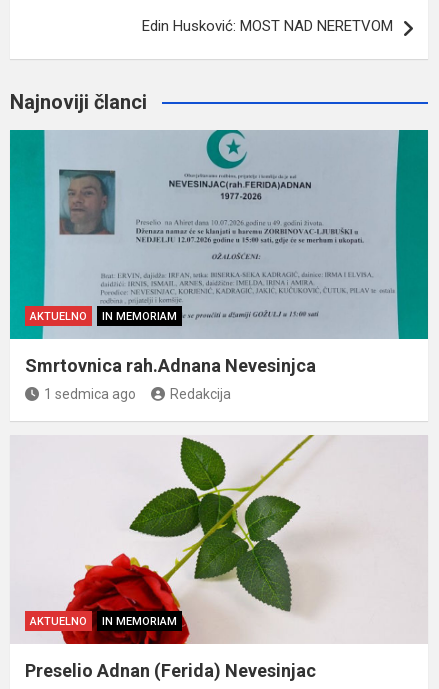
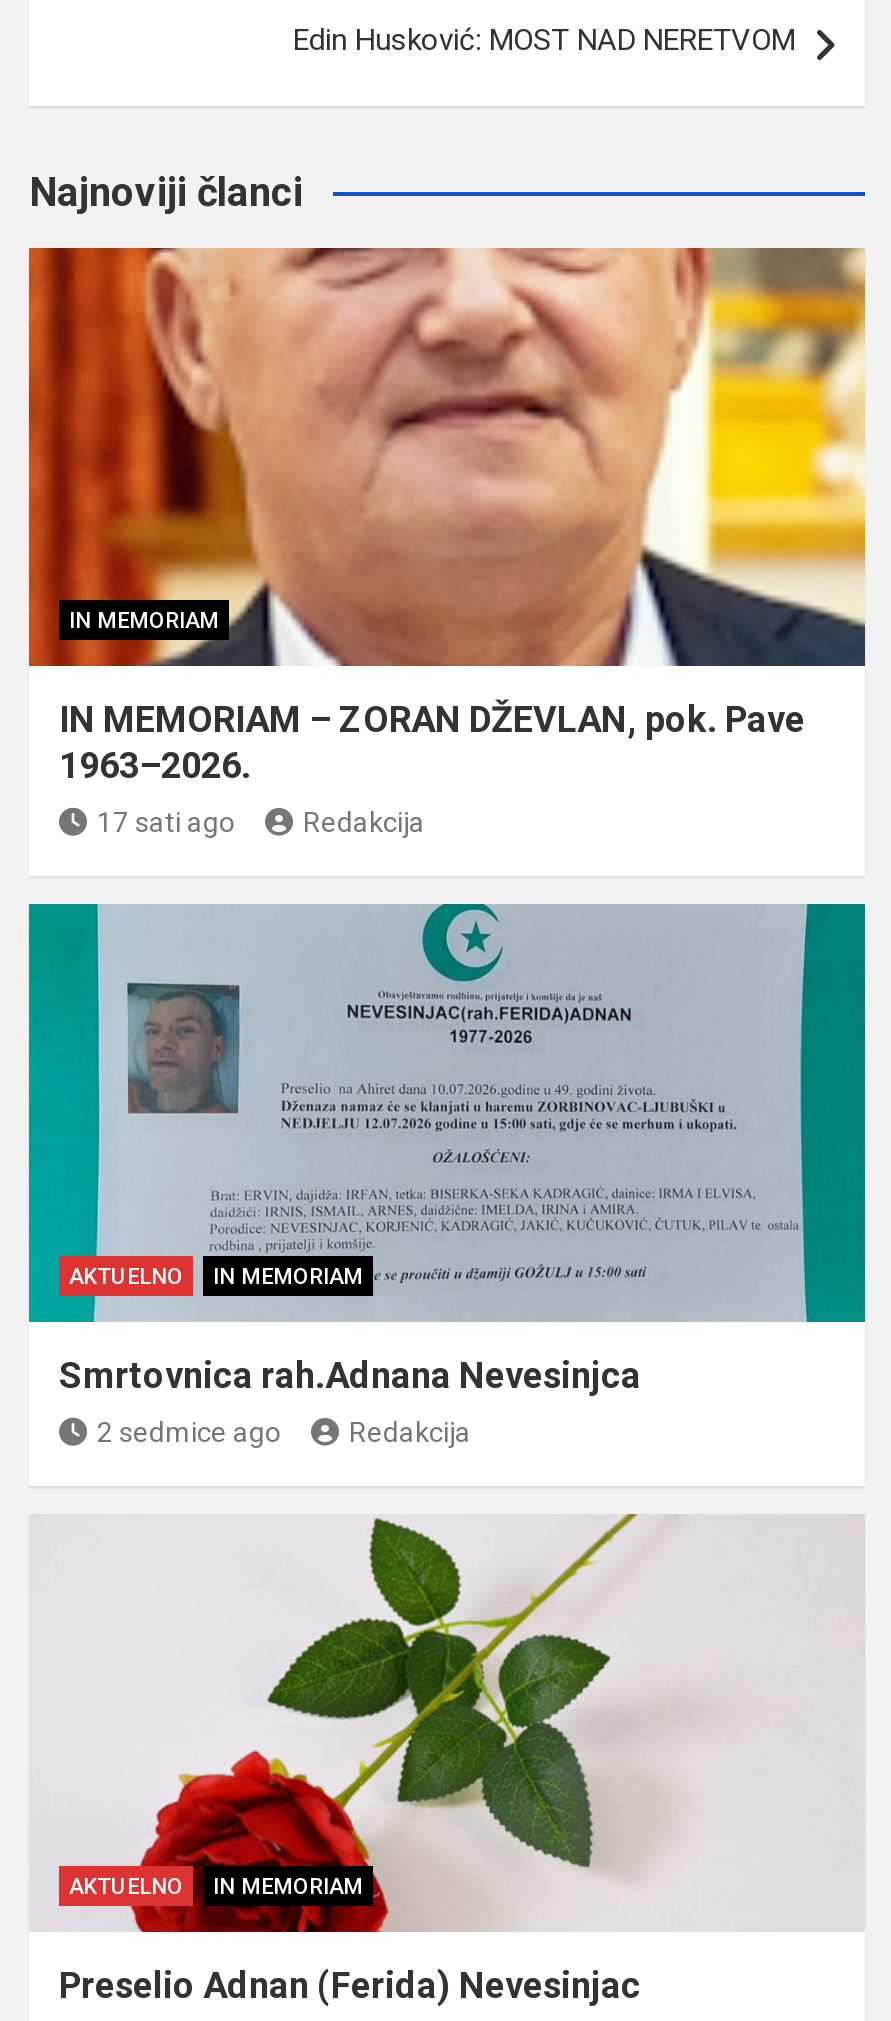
none -> [27,246,867,839] [image] | IN MEMORIAM | IN MEMORIAM – ZORAN DŽEVLAN, pok. Pave | 1963–2026. | 17 sati ago | Redakcija
[44,386,136,402] 1 sedmica ago -> [97,1417,281,1449] 2 sedmice ago

